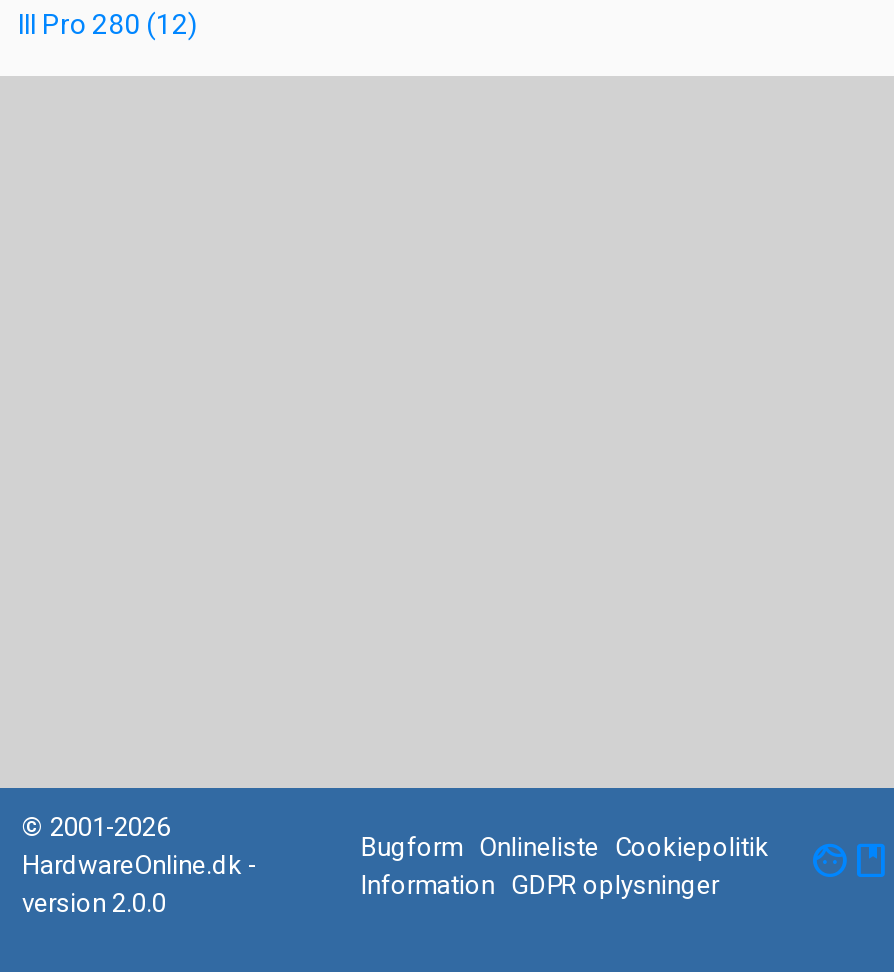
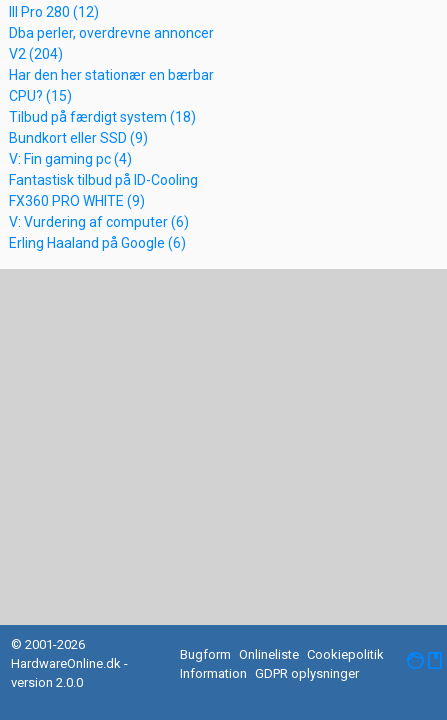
none -> [9,25,214,251] Dba perler, overdrevne annoncer | V2 (204) | Har den her stationær en bærbar | CPU? (15) | Tilbud på færdigt system (18) | Bundkort eller SSD (9) | V: Fin gaming pc (4) | Fantastisk tilbud på ID-Cooling | FX360 PRO WHITE (9) | V: Vurdering af computer (6) | Erling Haaland på Google (6)

